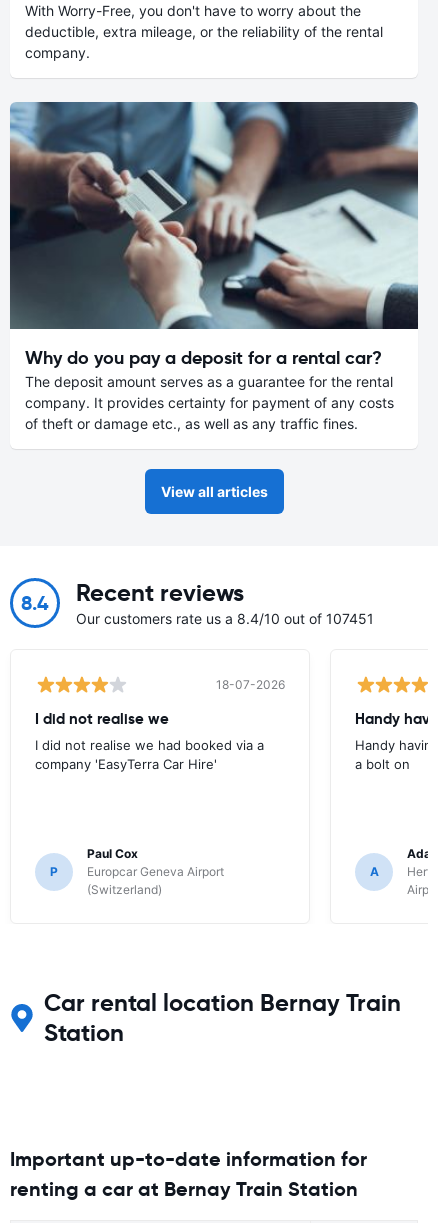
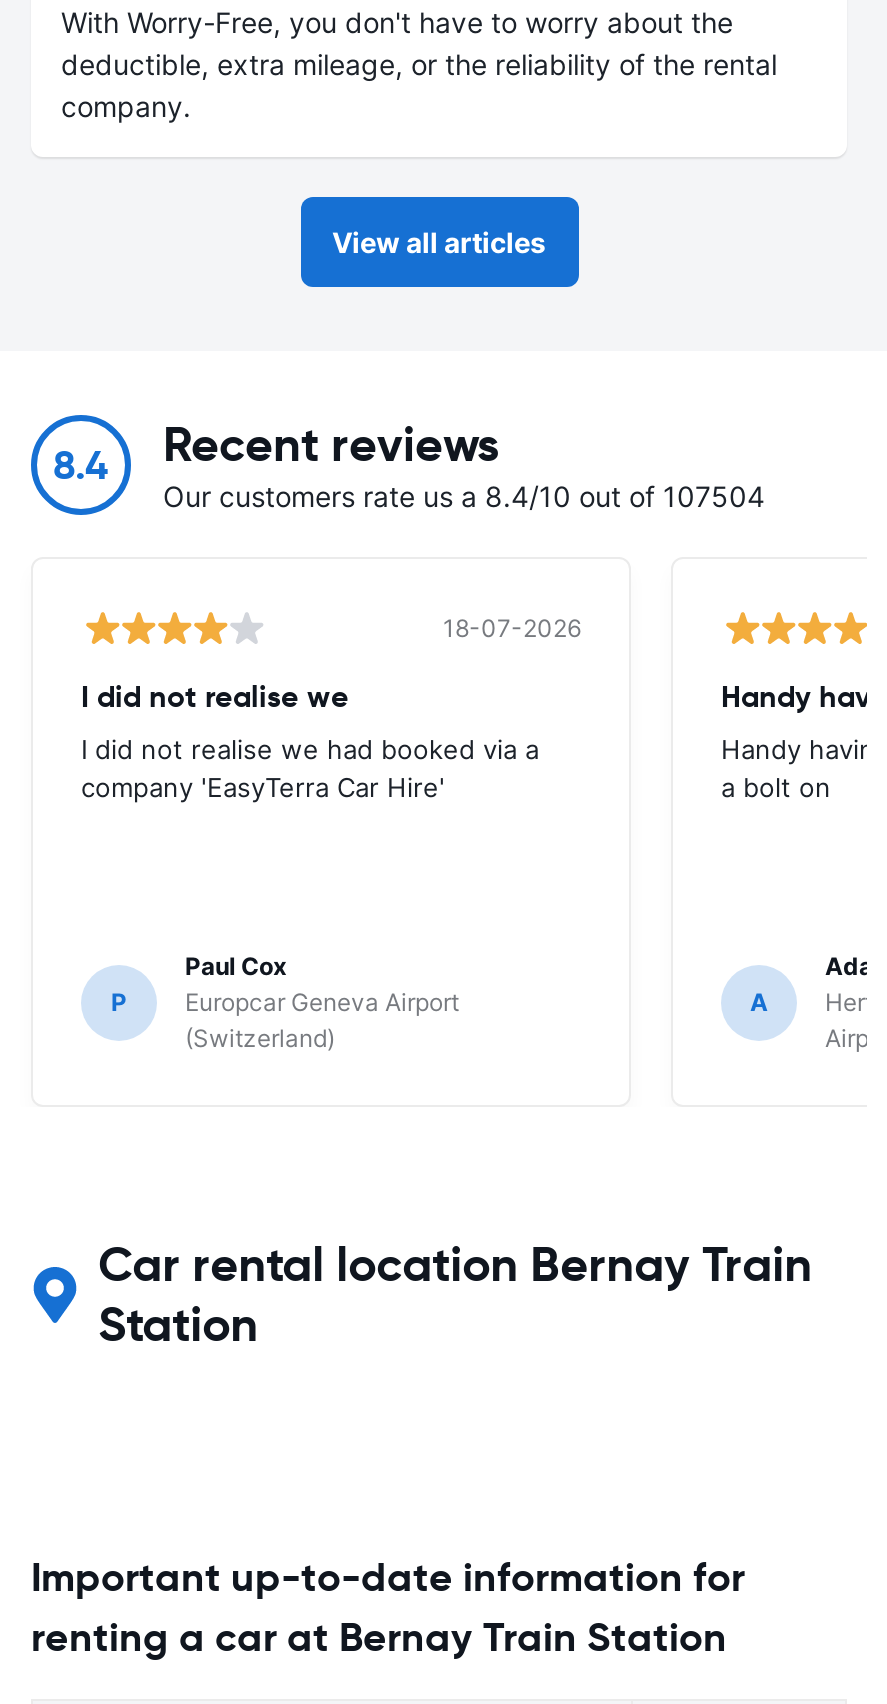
[9,101,419,432] [image] | Why do you pay a deposit for a rental car? | The deposit amount serves as a guarantee for the rental | company. It provides certainty for payment of any costs | of theft or damage etc., as well as any traffic fines. -> none
[76,610,374,627] Our customers rate us a 8.4/10 out of 107451 -> [163,479,765,513] Our customers rate us a 8.4/10 out of 107504

